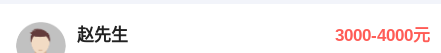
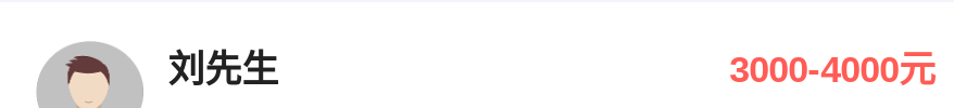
[77,26,128,45] 赵先生 -> [168,50,279,91] 刘先生

